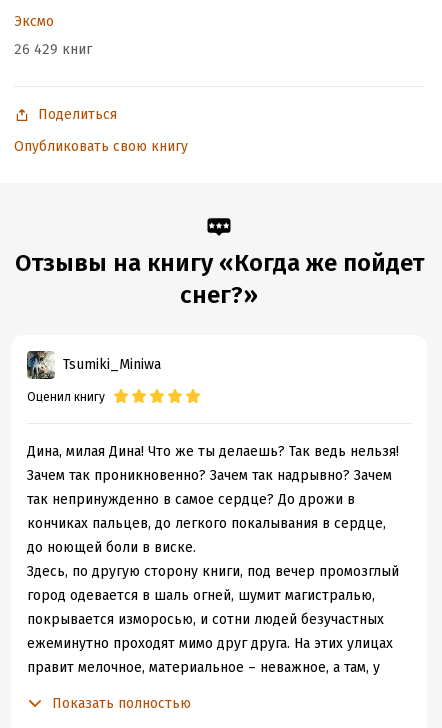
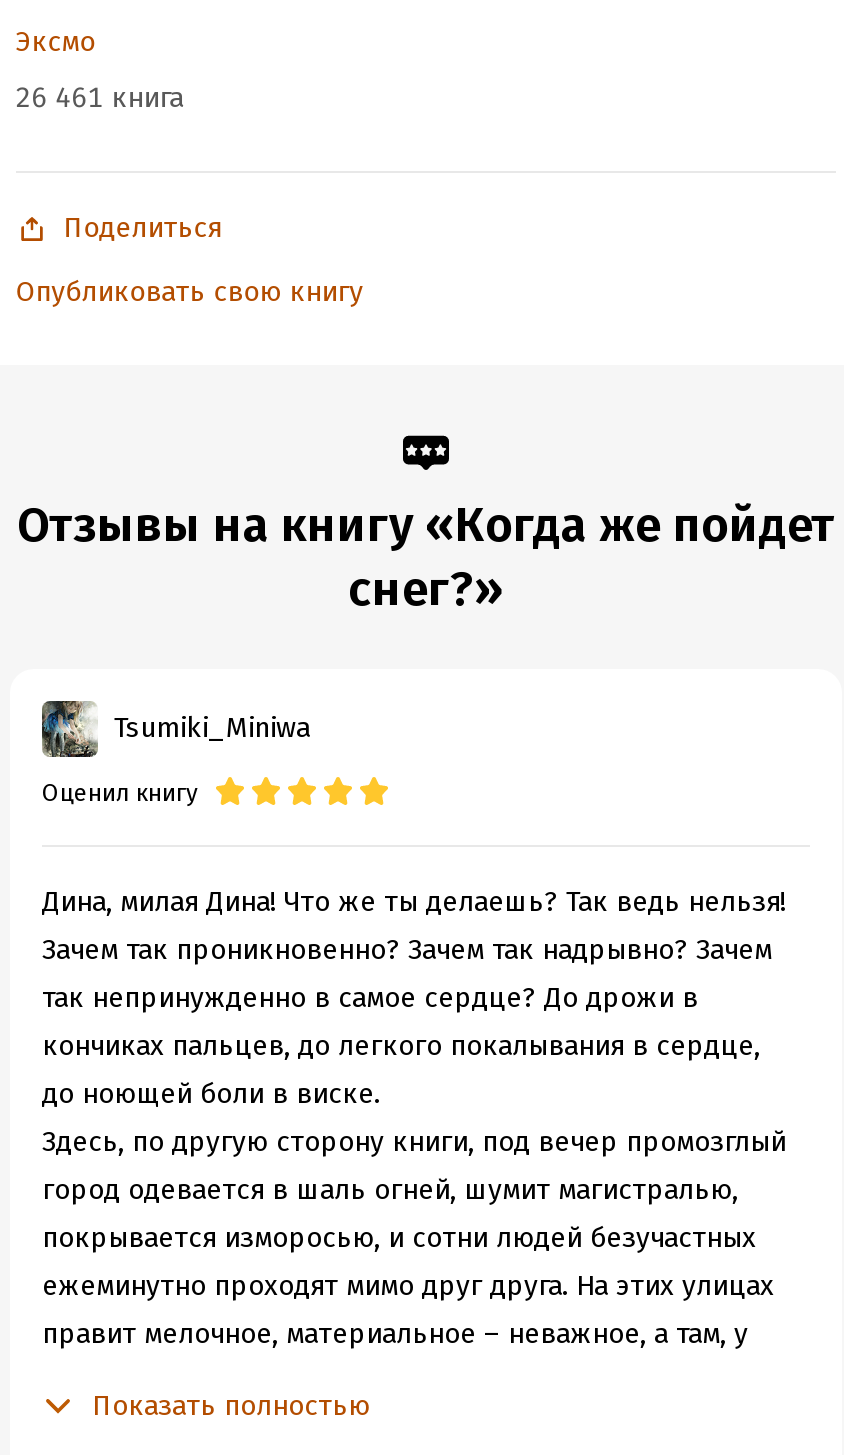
[14,41,92,58] 26 429 книг -> [15,81,183,115] 26 461 книга

